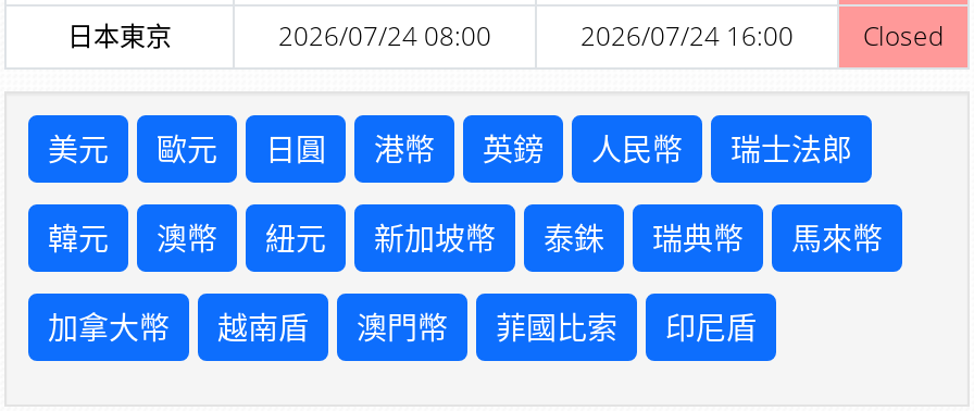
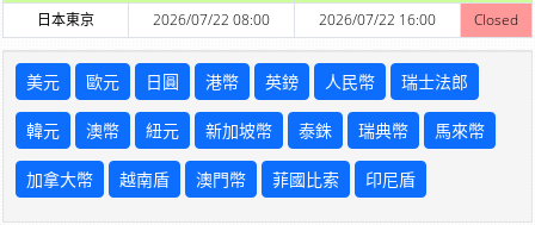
[278,17,491,54] 2026/07/24 08:00 -> [153,10,270,30] 2026/07/22 08:00
[580,17,944,54] 2026/07/24 16:00 Closed -> [319,10,518,30] 2026/07/22 16:00 Closed

